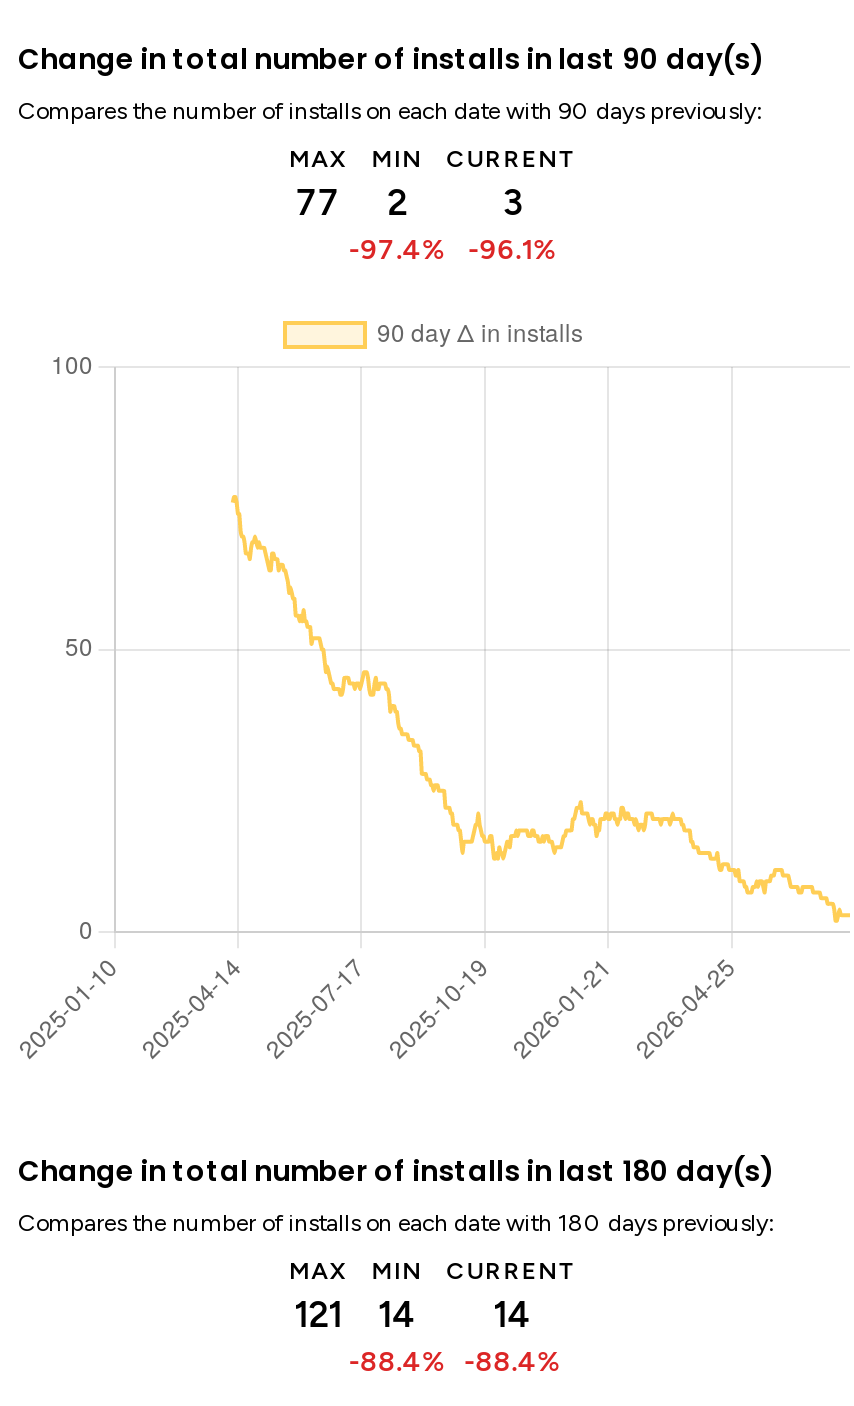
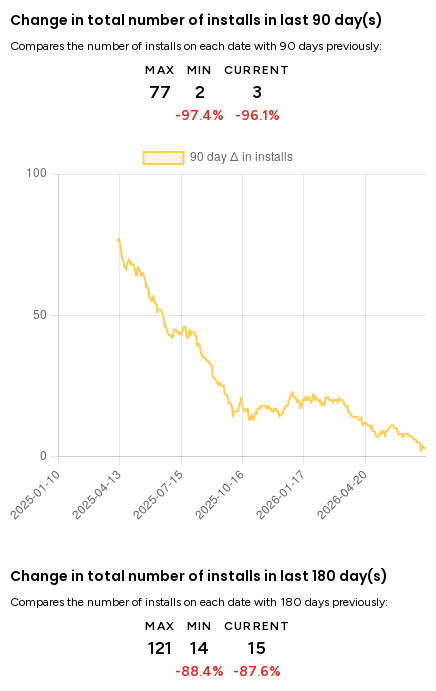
[295,1293,532,1337] 121 14 14 -> [148,637,266,659] 121 14 15
[348,1345,562,1379] -88.4% -88.4% -> [175,663,281,680] -88.4% -87.6%

